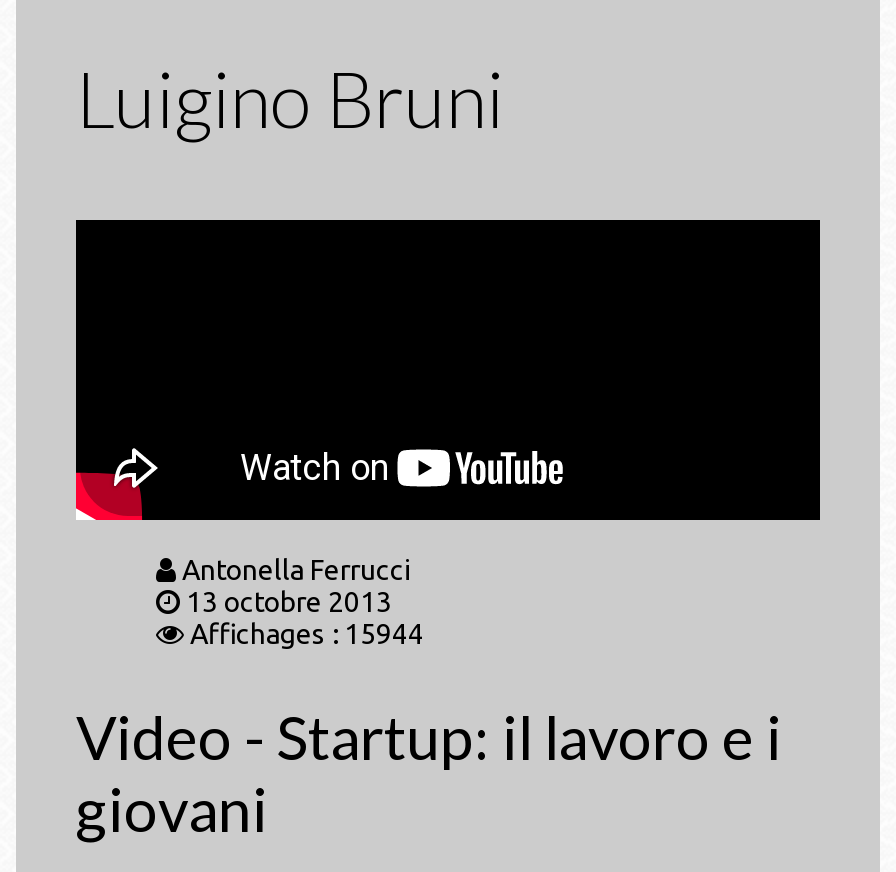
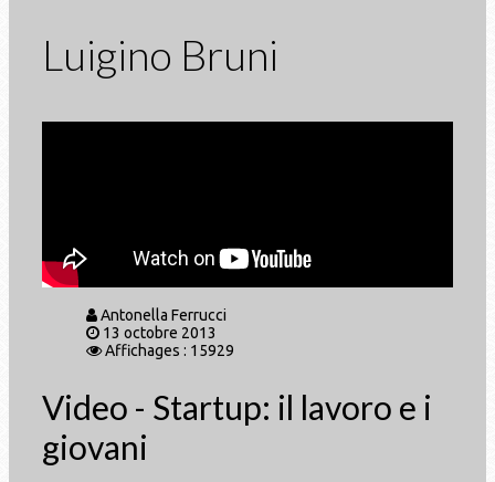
[190,618,424,650] Affichages : 15944 -> [105,341,234,359] Affichages : 15929

